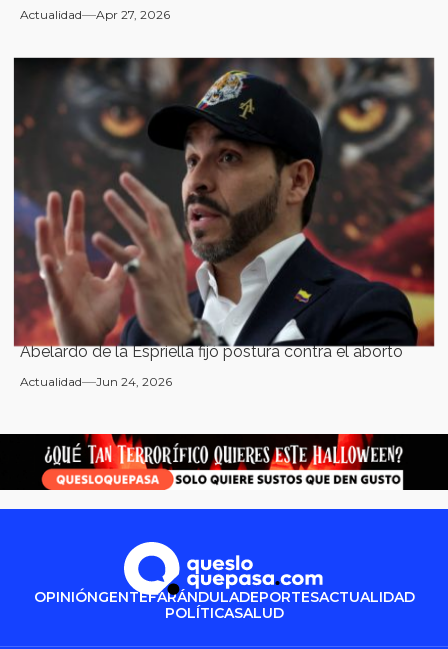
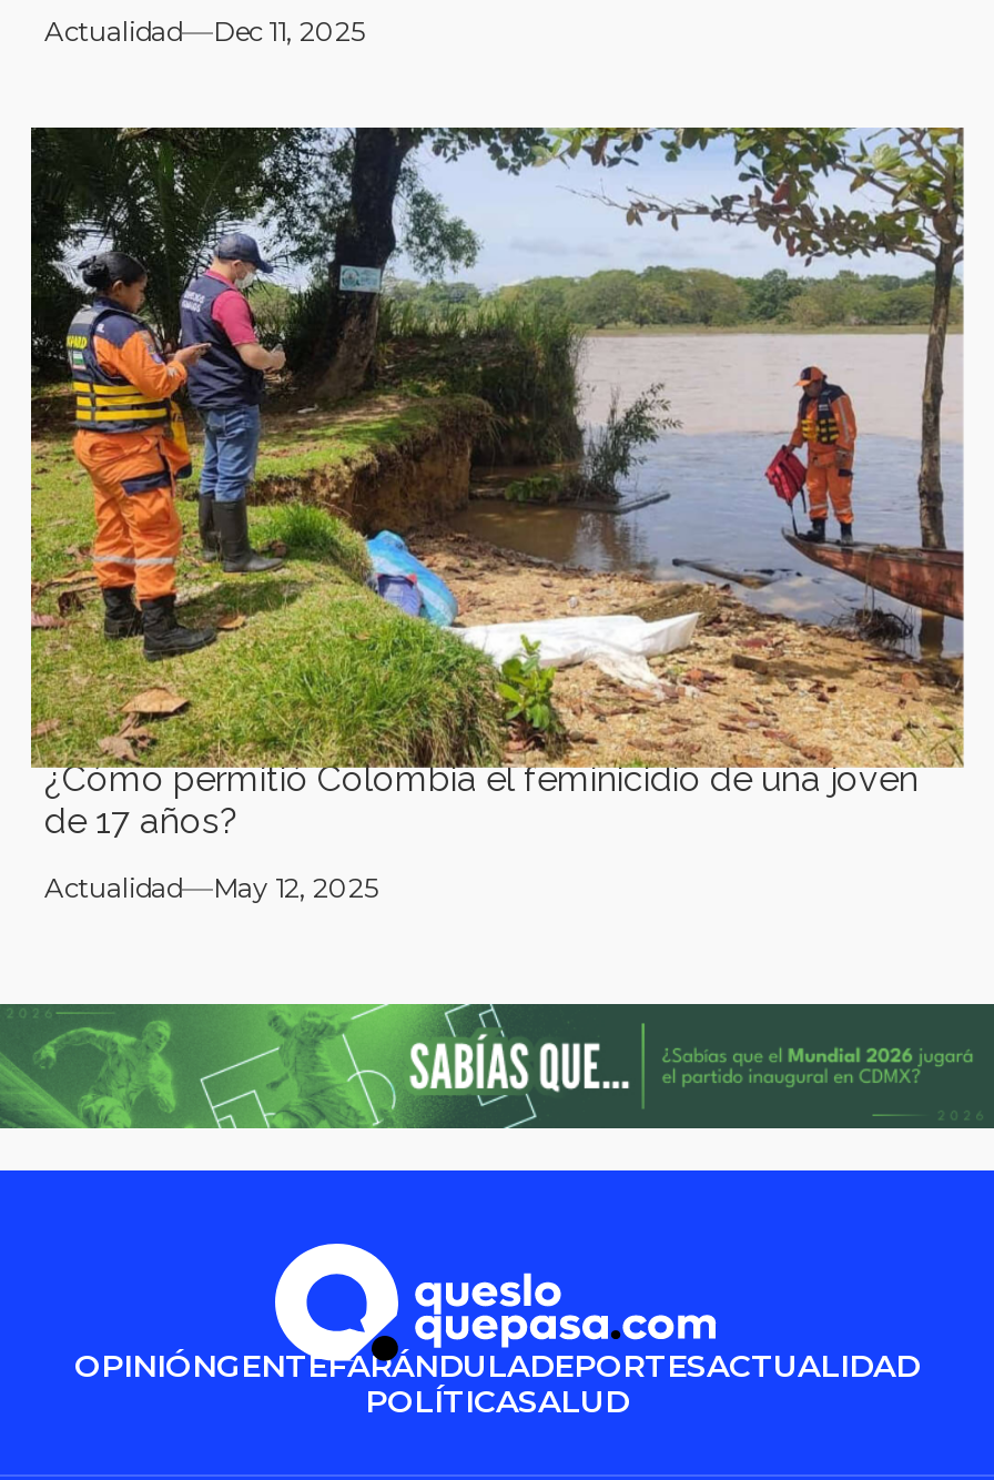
[20,7,170,22] Actualidad Apr 27, 2026 -> [44,15,364,49] Actualidad Dec 11, 2025
[13,57,435,361] [image] | Abelardo de la Espriella fijó postura contra el aborto -> [29,125,965,843] [image] | ¿Cómo permitió Colombia el feminicidio de una joven | de 17 años?
[20,374,172,389] Actualidad Jun 24, 2026 -> [44,872,377,905] Actualidad May 12, 2025
[3,433,445,491] [image] -> [7,1002,987,1131] [image]

